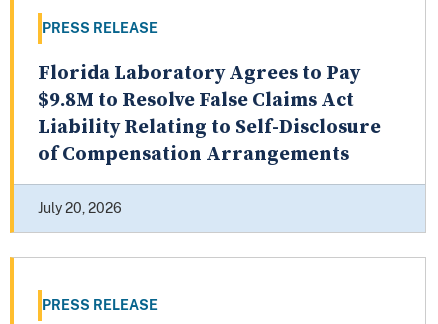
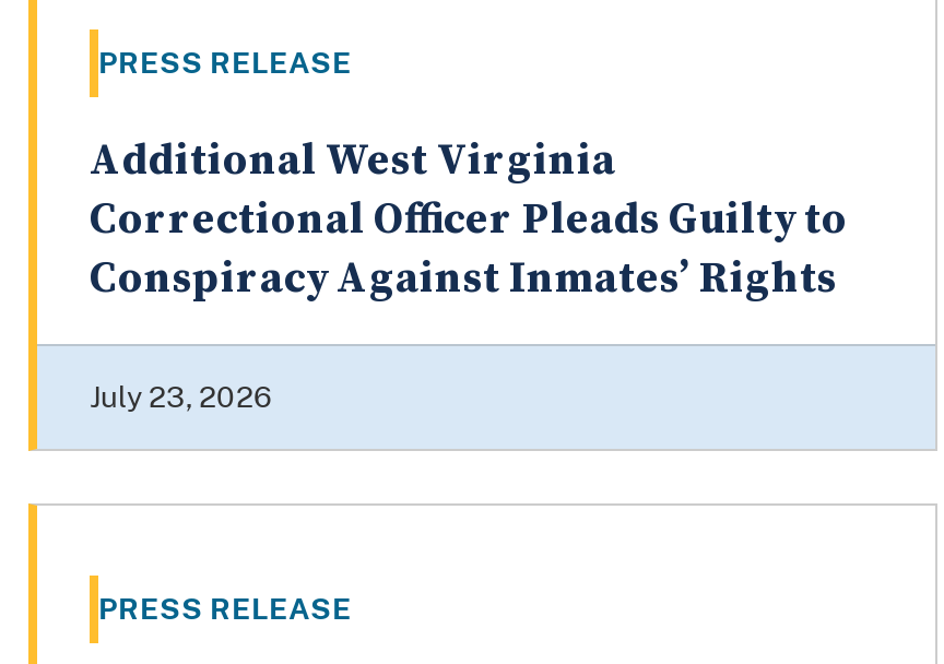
[38,61,381,167] Florida Laboratory Agrees to Pay | $9.8M to Resolve False Claims Act | Liability Relating to Self-Disclosure | of Compensation Arrangements -> [90,135,848,307] Additional West Virginia | Correctional Officer Pleads Guilty to | Conspiracy Against Inmates’ Rights
[38,200,122,216] July 20, 2026 -> [90,379,273,414] July 23, 2026

